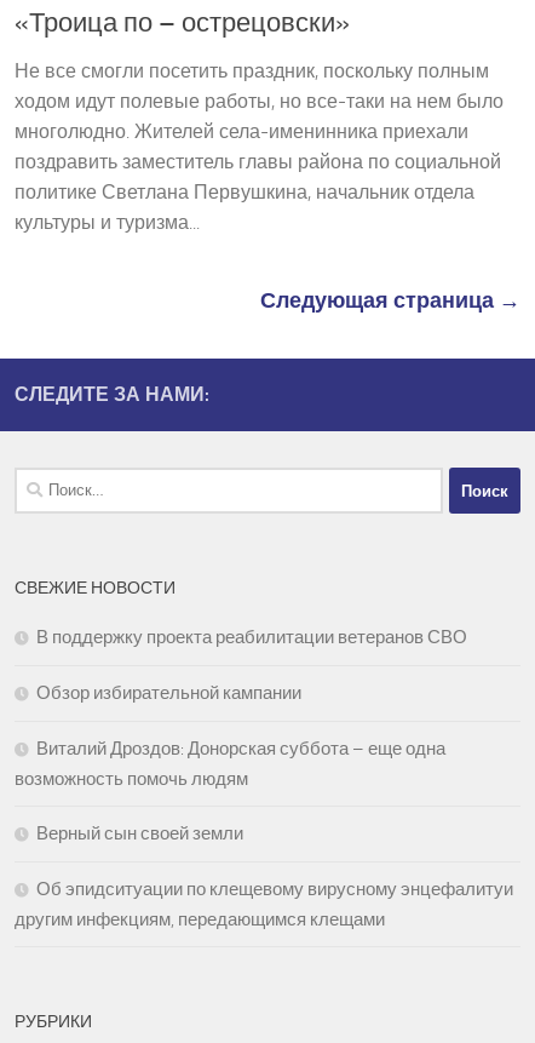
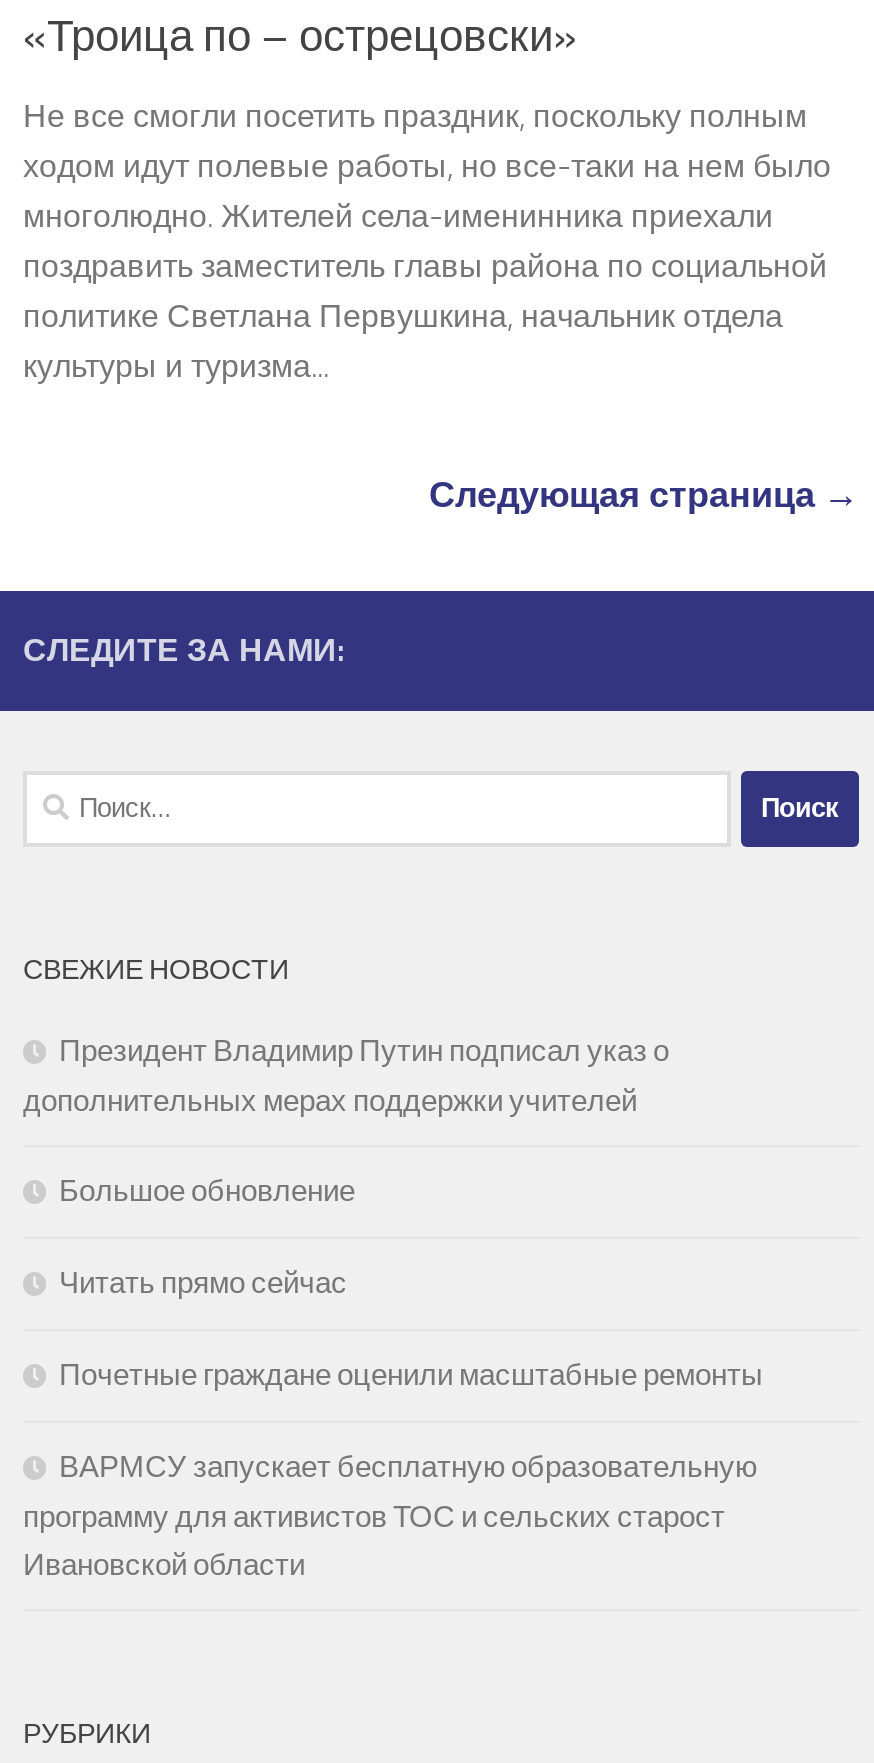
[36,627,467,648] В поддержку проекта реабилитации ветеранов СВО -> [23,1032,669,1118] Президент Владимир Путин подписал указ о | дополнительных мерах поддержки учителей
[36,682,301,704] Обзор избирательной кампании -> [59,1172,355,1208] Большое обновление
[15,738,445,790] Виталий Дроздов: Донорская суббота – еще одна | возможность помочь людям -> [59,1264,347,1300] Читать прямо сейчас
[36,823,243,845] Верный сын своей земли -> [59,1356,763,1392] Почетные граждане оценили масштабные ремонты
[15,878,513,931] Об эпидситуации по клещевому вирусному энцефалитуи | другим инфекциям, передающимся клещами -> [23,1448,757,1582] ВАРМСУ запускает бесплатную образовательную | программу для активистов ТОС и сельских старост | Ивановской области

